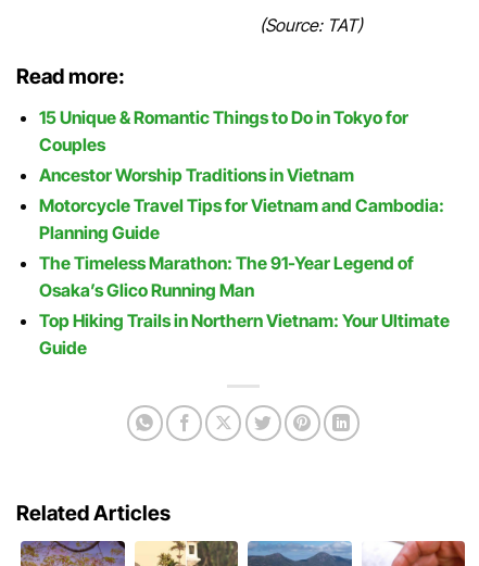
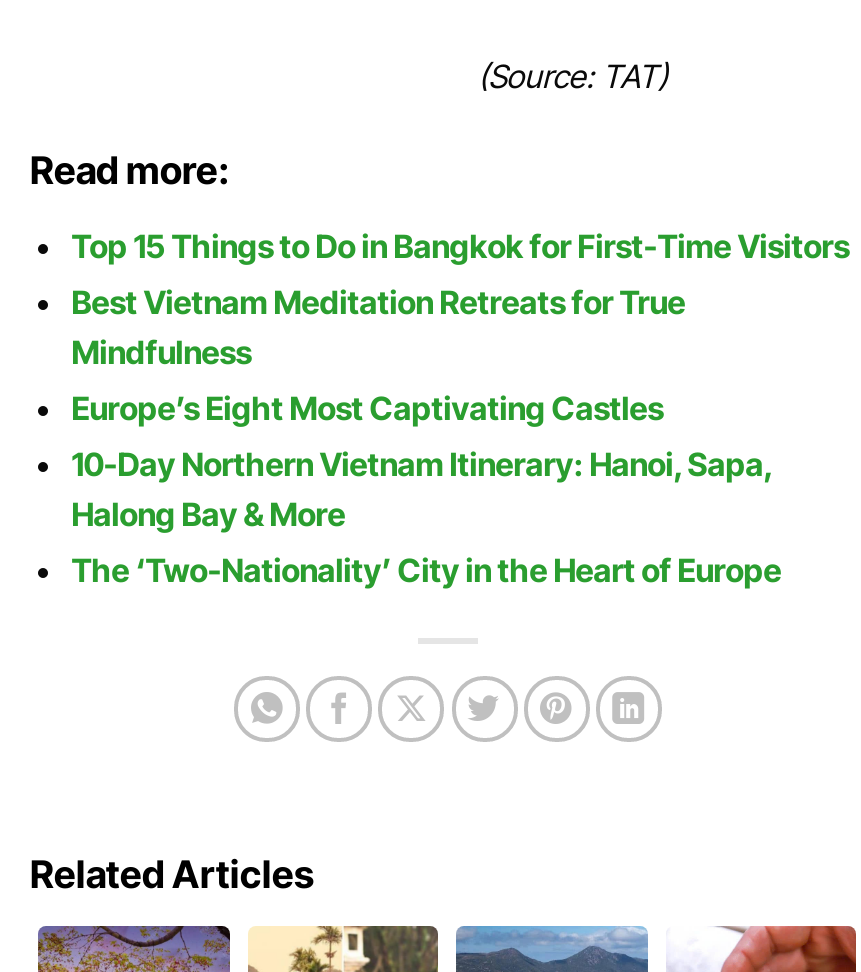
[39,107,449,359] 15 Unique & Romantic Things to Do in Tokyo for | Couples | Ancestor Worship Traditions in Vietnam | Motorcycle Travel Tips for Vietnam and Cambodia: | Planning Guide | The Timeless Marathon: The 91-Year Legend of | Osaka’s Glico Running Man | Top Hiking Trails in Northern Vietnam: Your Ultimate | Guide -> [72,227,850,591] Top 15 Things to Do in Bangkok for First-Time Visitors | Best Vietnam Meditation Retreats for True | Mindfulness | Europe’s Eight Most Captivating Castles | 10-Day Northern Vietnam Itinerary: Hanoi, Sapa, | Halong Bay & More | The ‘Two-Nationality’ City in the Heart of Europe

